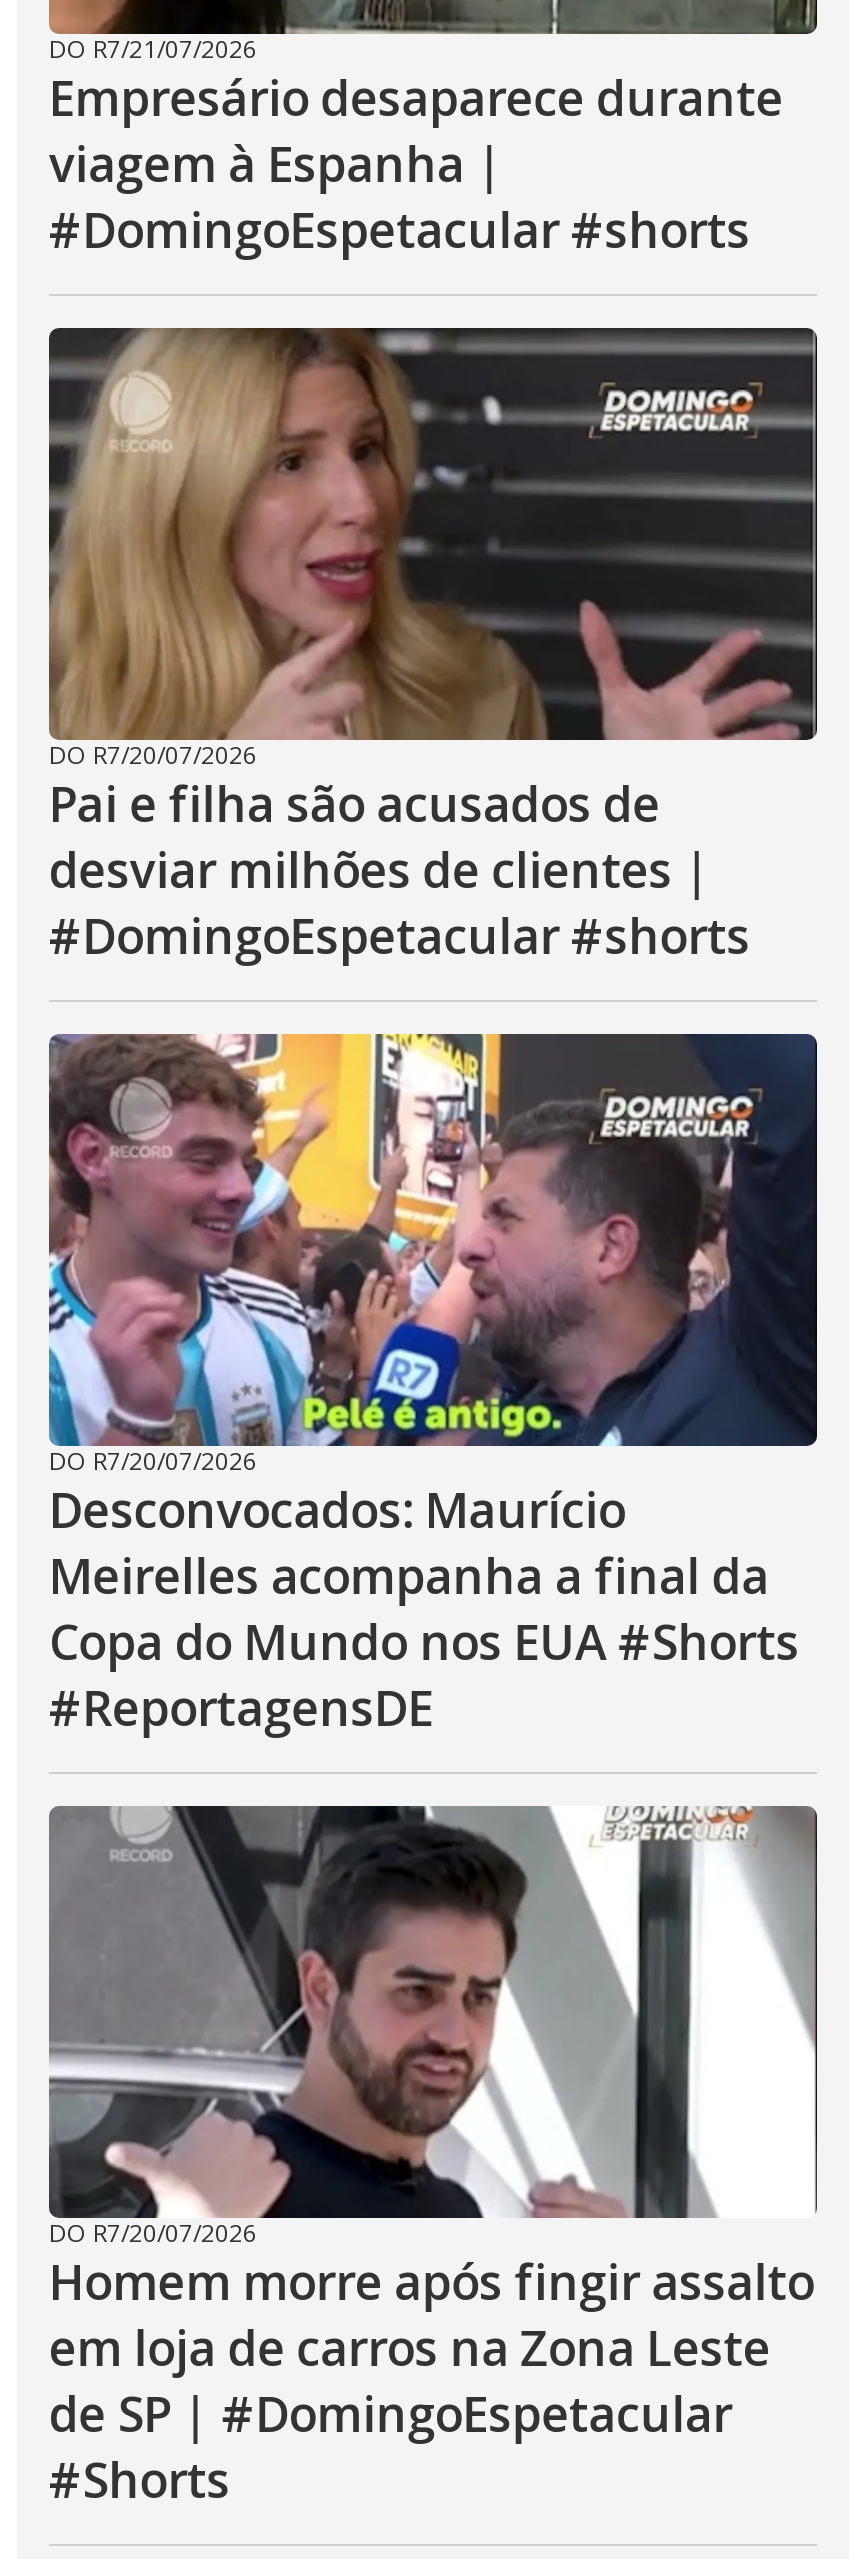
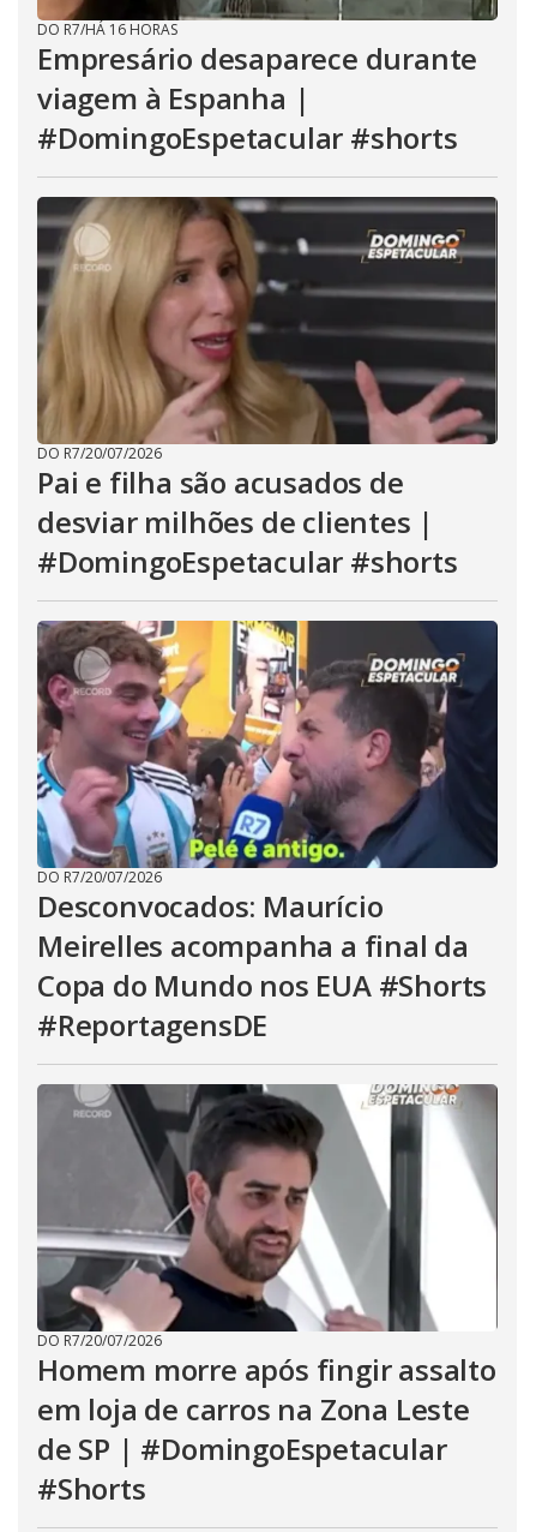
[49,32,257,66] DO R7/21/07/2026 -> [37,19,177,40] DO R7/HÁ 16 HORAS

